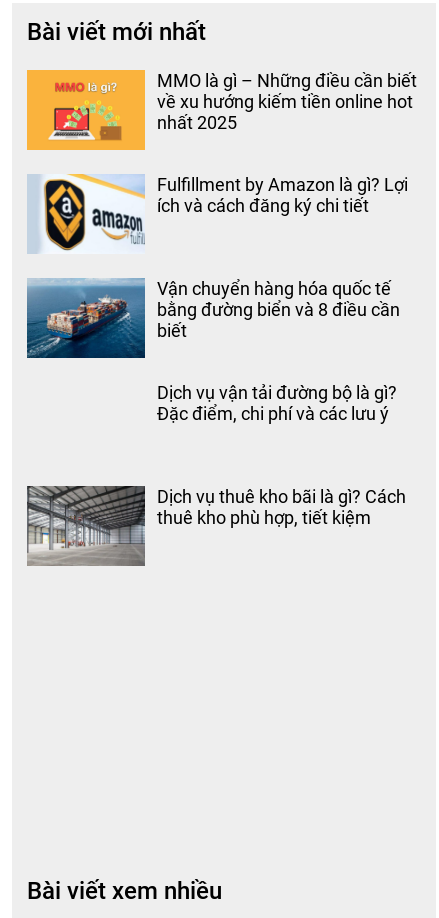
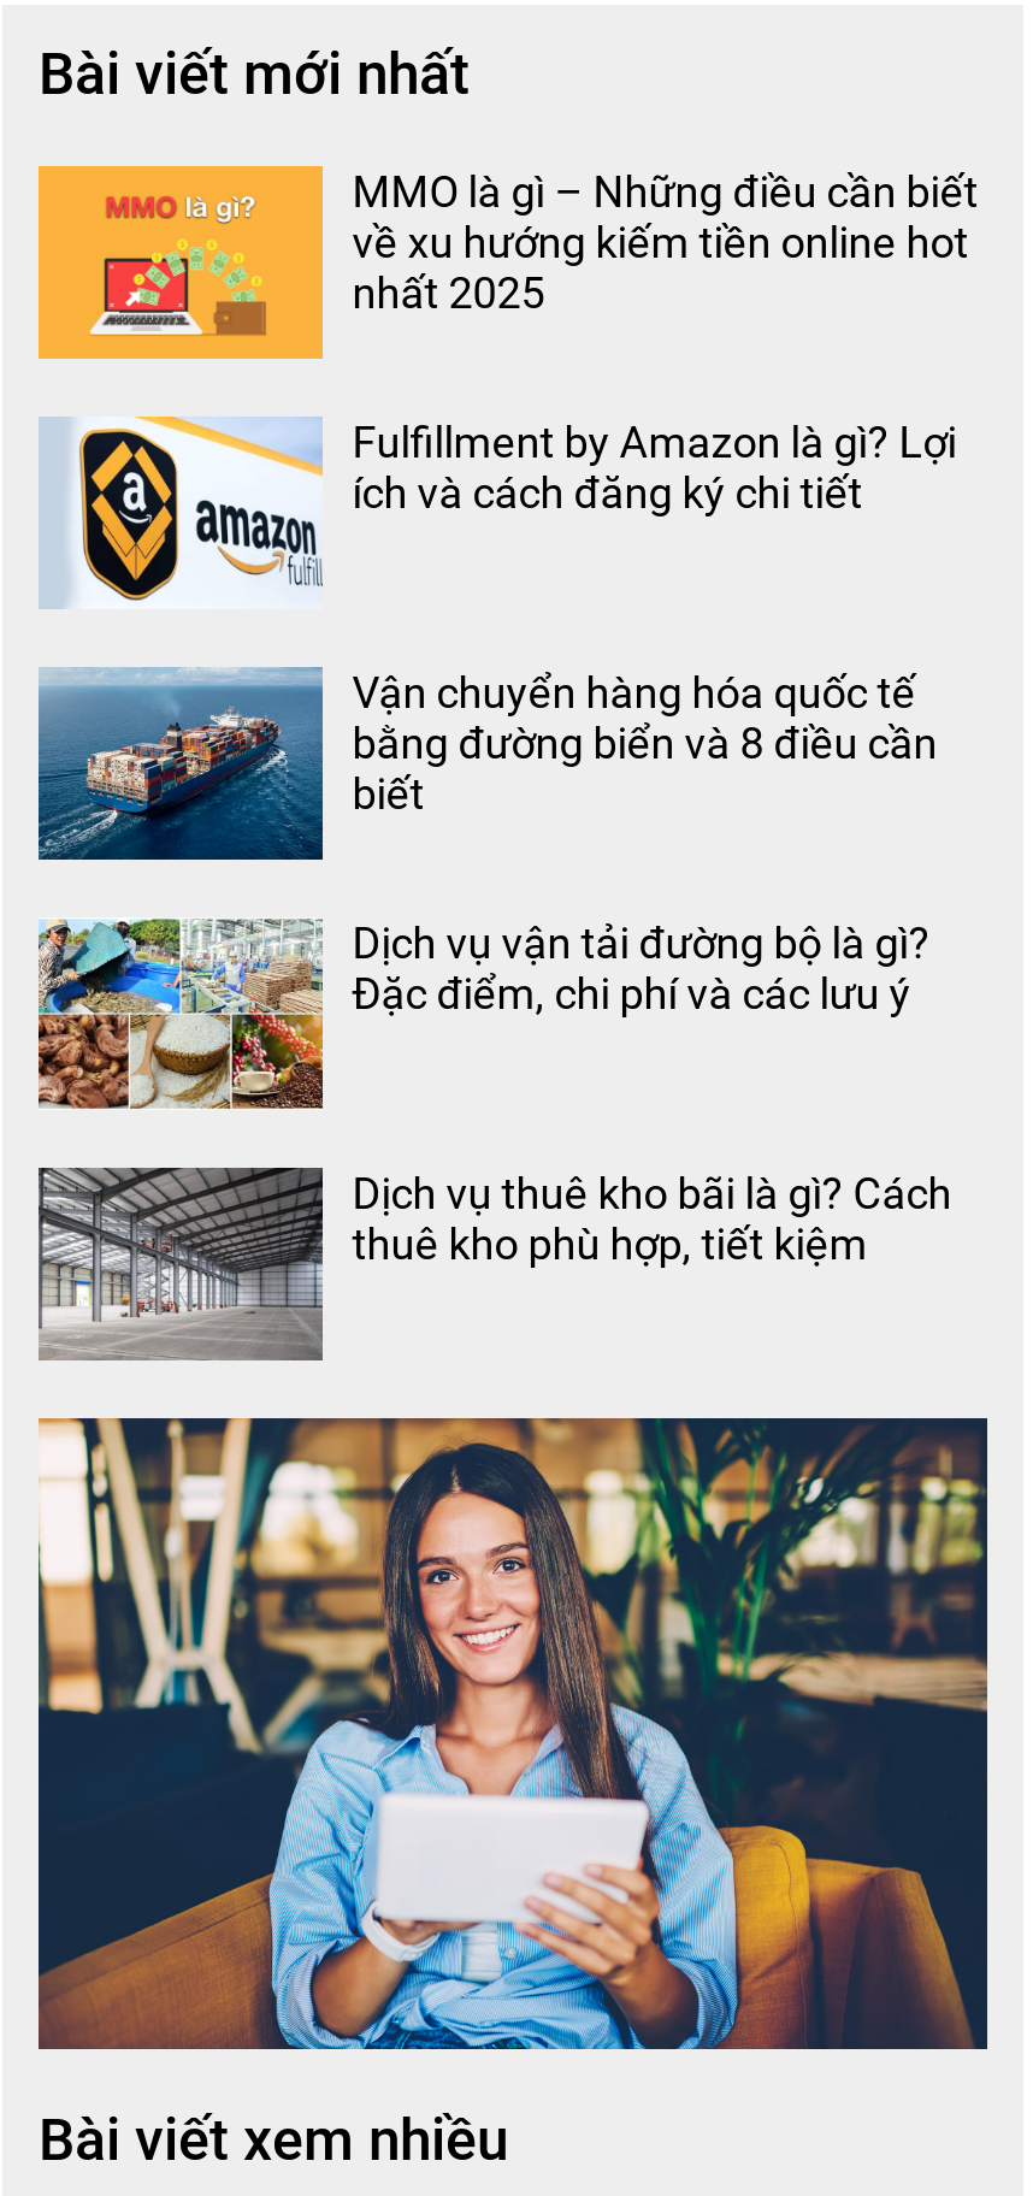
none -> [36,916,325,1111] [image]
none -> [36,1415,990,2053] [image]

